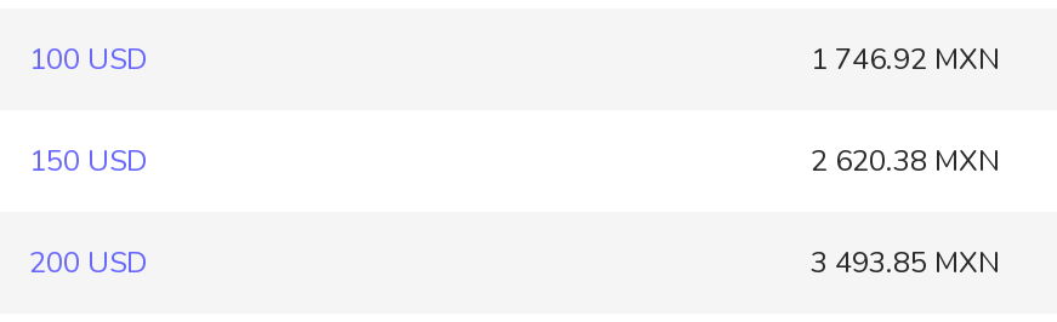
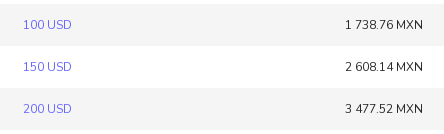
[811,40,1000,79] 1 746.92 MXN -> [345,17,423,33] 1 738.76 MXN
[811,142,1000,180] 2 620.38 MXN -> [345,59,423,75] 2 608.14 MXN
[811,243,1000,282] 3 493.85 MXN -> [345,101,423,117] 3 477.52 MXN

